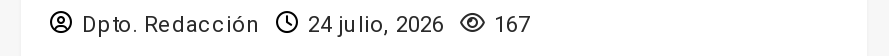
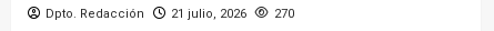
[308,12,530,38] 24 julio, 2026 | 167 -> [170,7,294,21] 21 julio, 2026 | 270

